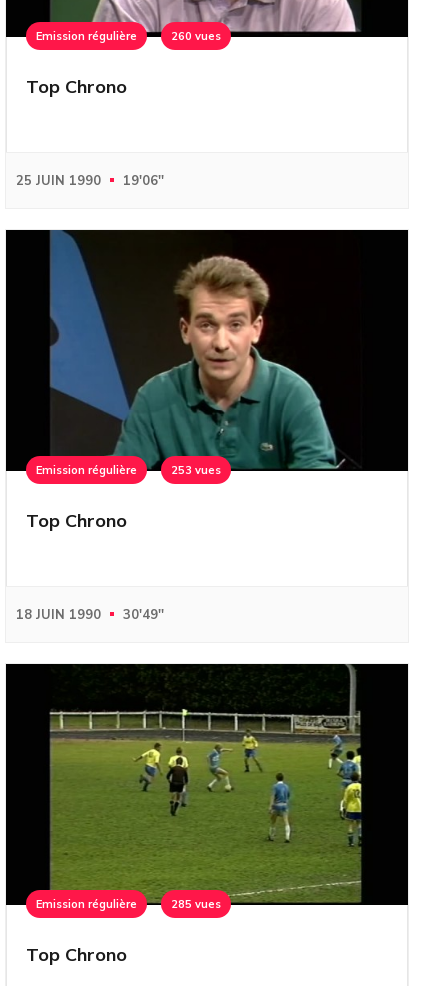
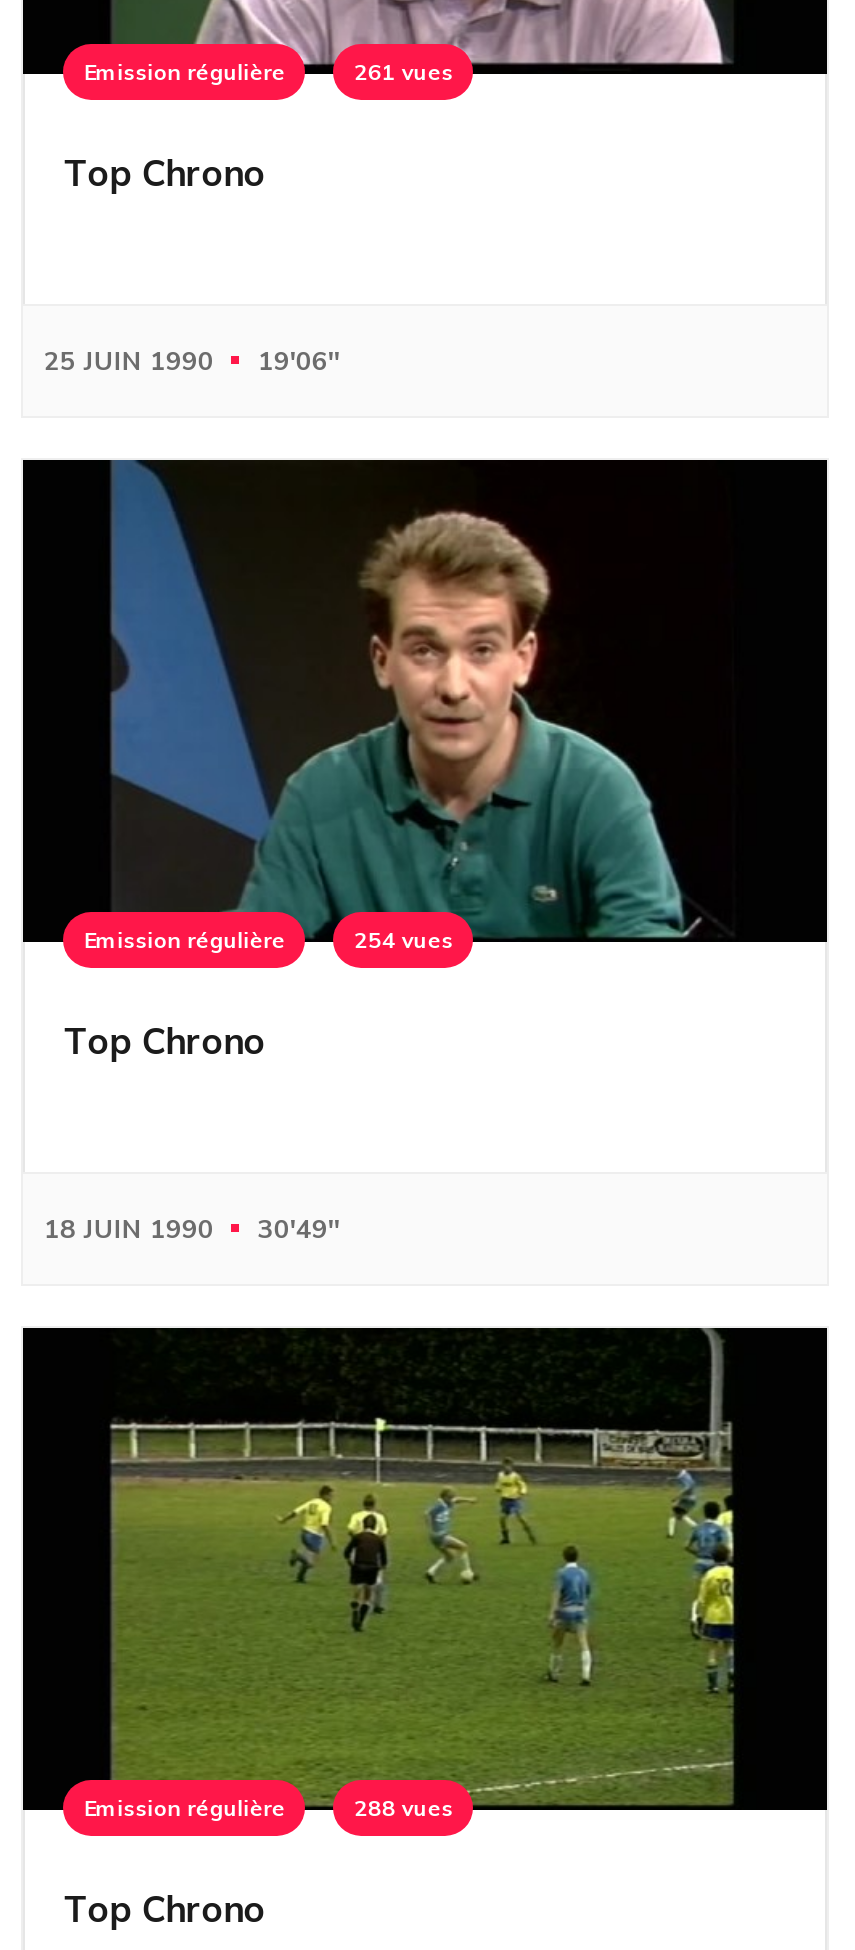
[171,29,221,43] 260 vues -> [354,59,454,87] 261 vues
[171,463,221,477] 253 vues -> [354,926,454,954] 254 vues
[171,897,221,911] 285 vues -> [354,1794,454,1822] 288 vues

